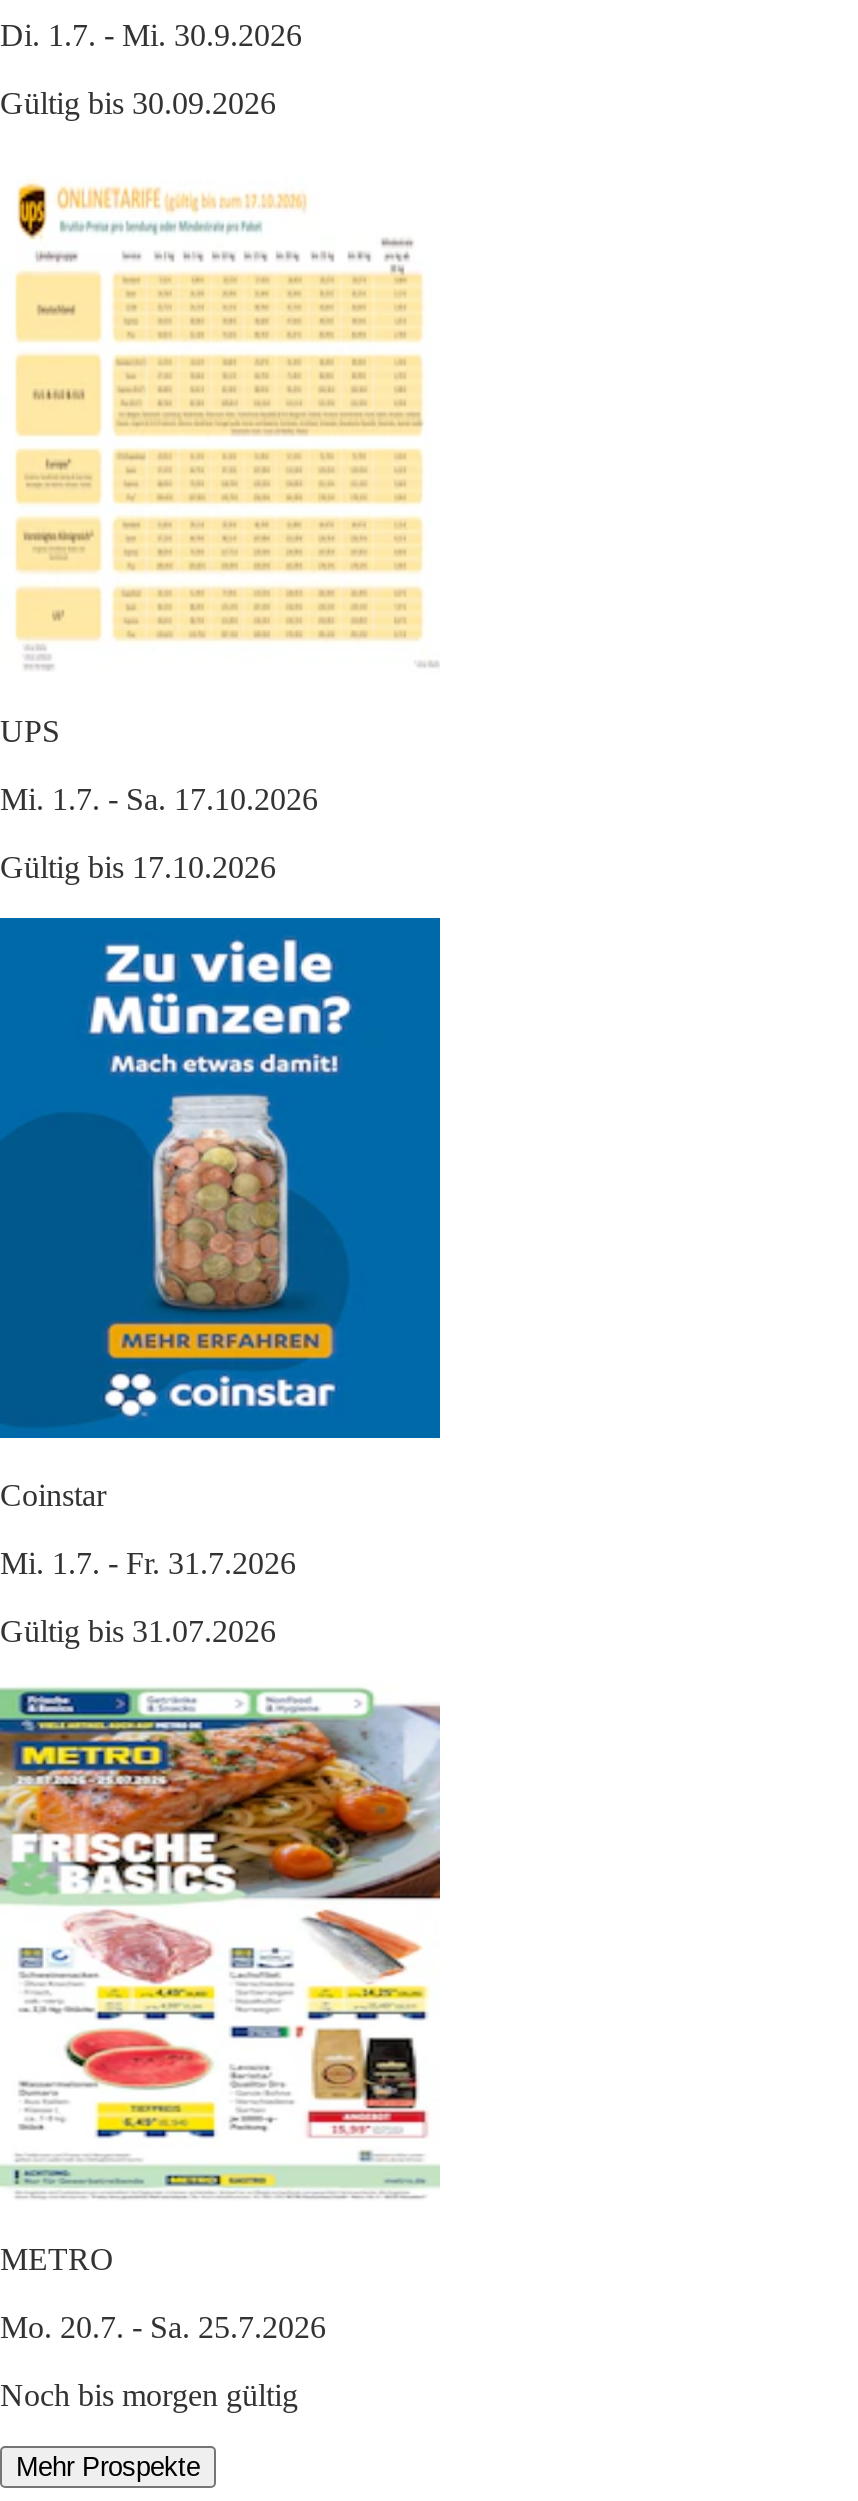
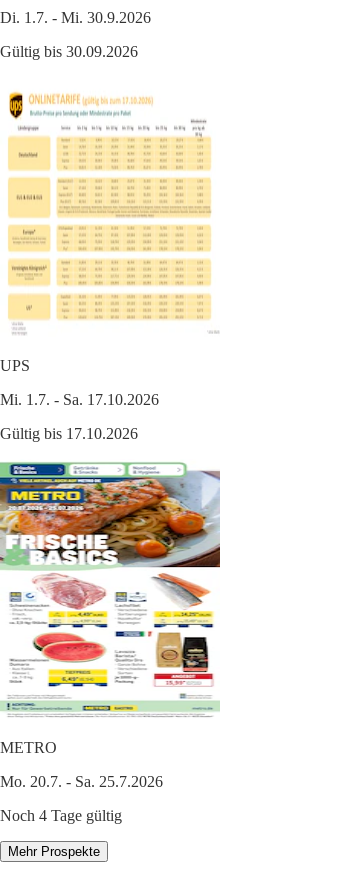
[0,916,442,1648] [image] | Coinstar | Mi. 1.7. - Fr. 31.7.2026 | Gültig bis 31.07.2026 -> none
[0,2378,298,2412] Noch bis morgen gültig -> [0,807,122,824] Noch 4 Tage gültig

